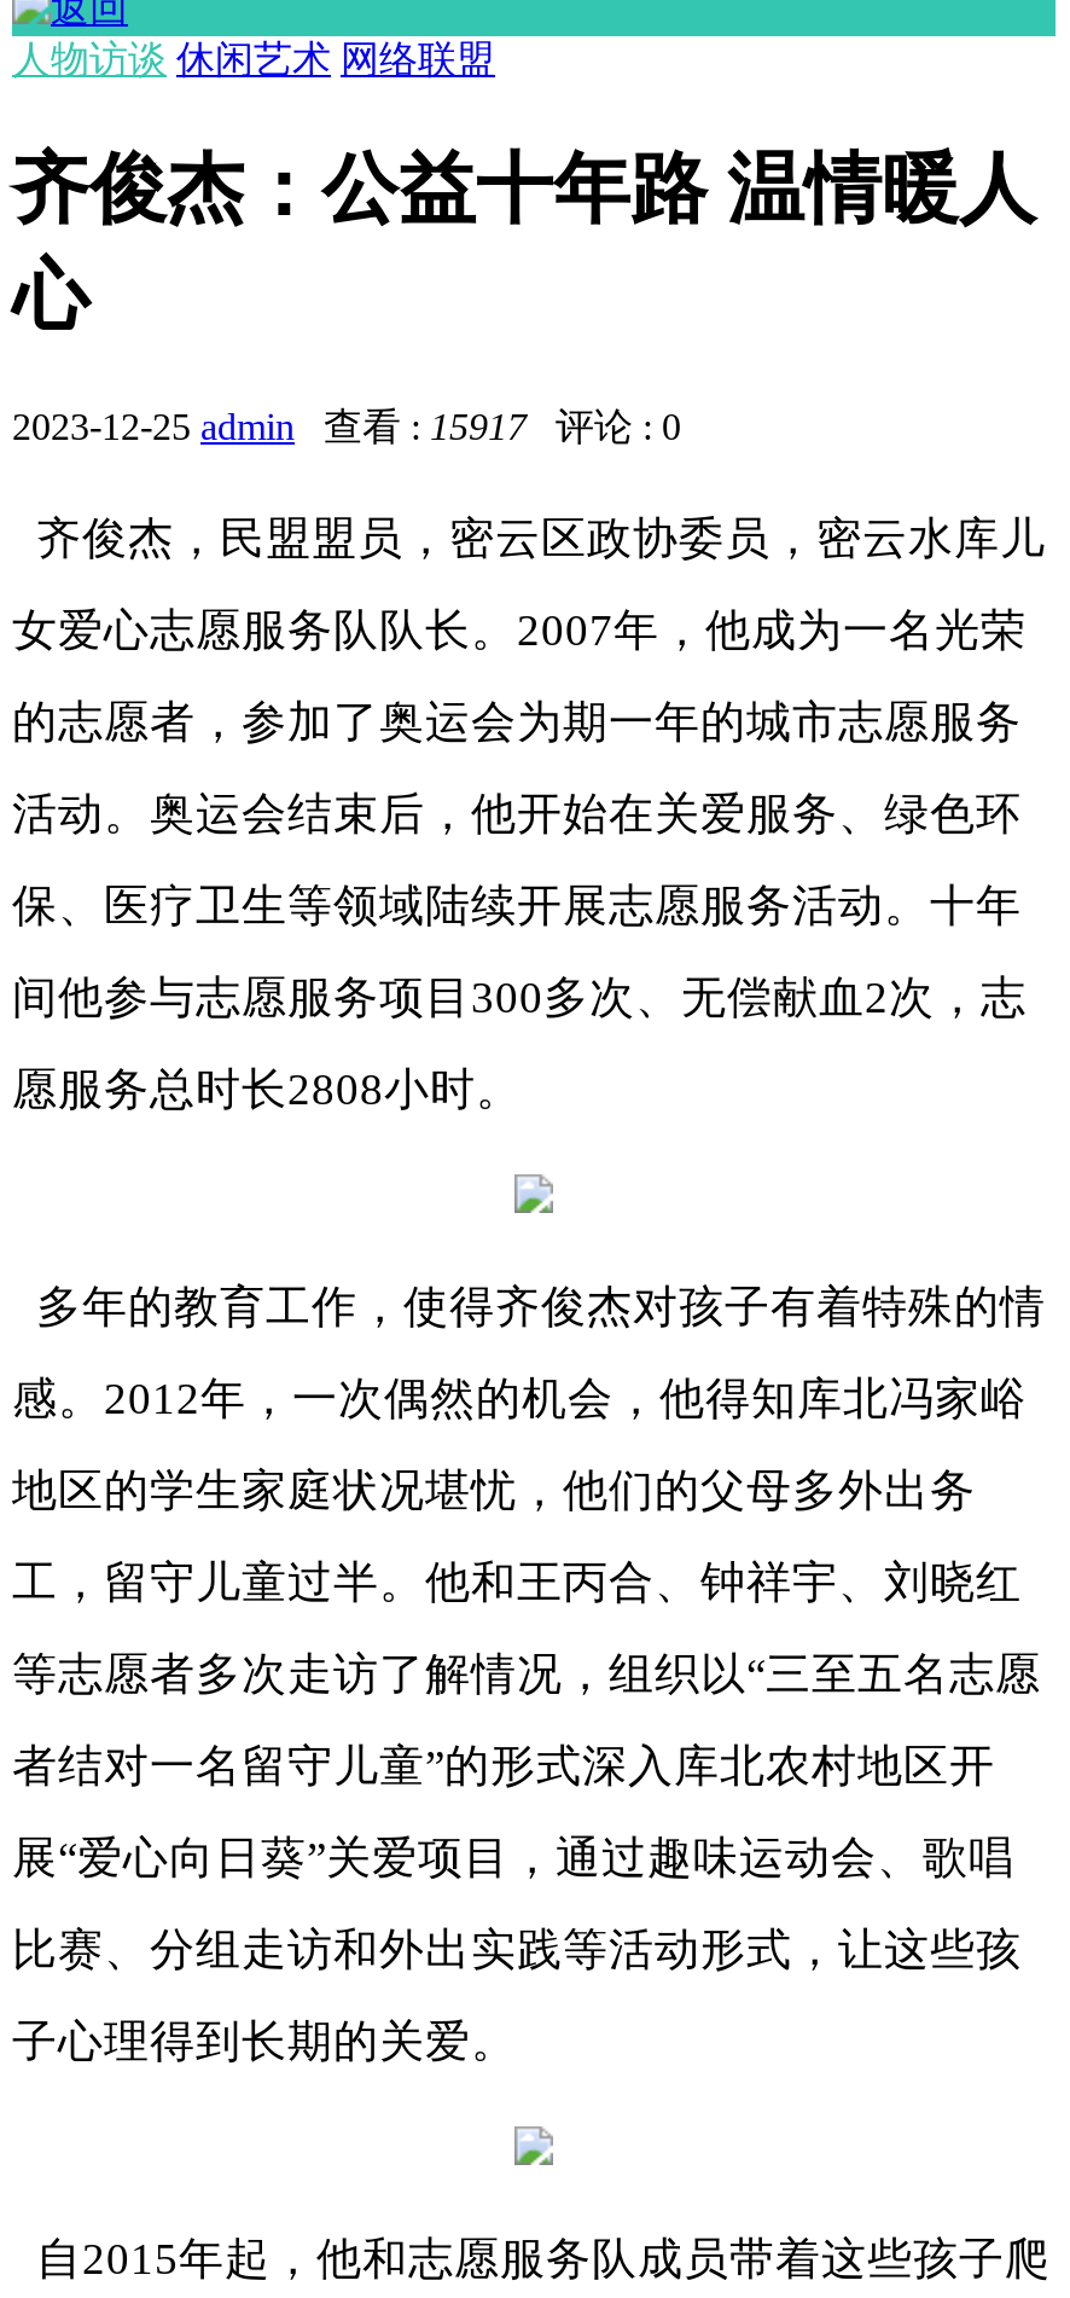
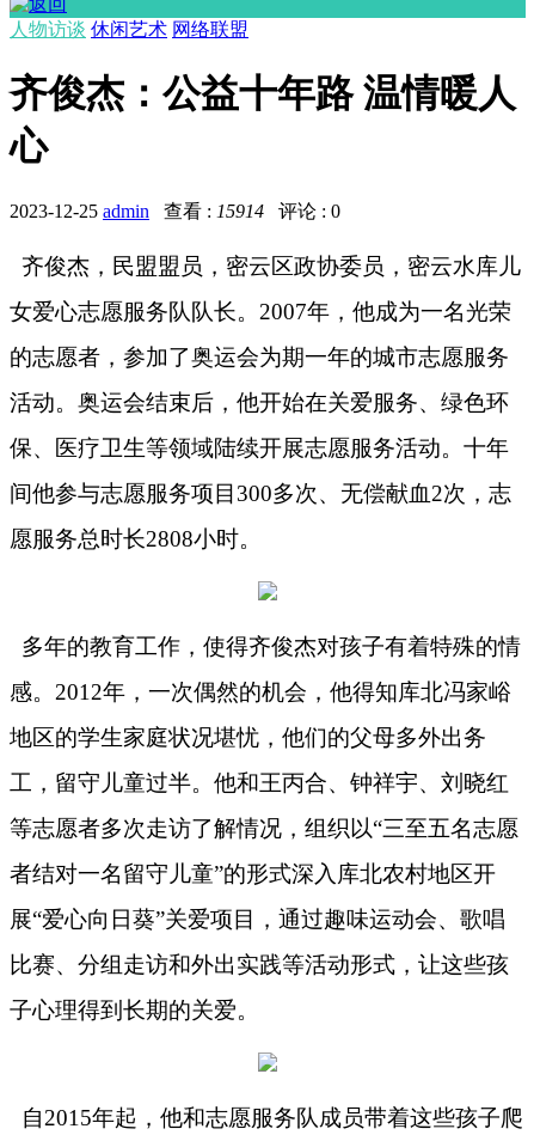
[12,406,700,447] 2023-12-25 admin查看 : 15917评论 : 0 -> [10,201,350,221] 2023-12-25 admin查看 : 15914评论 : 0

